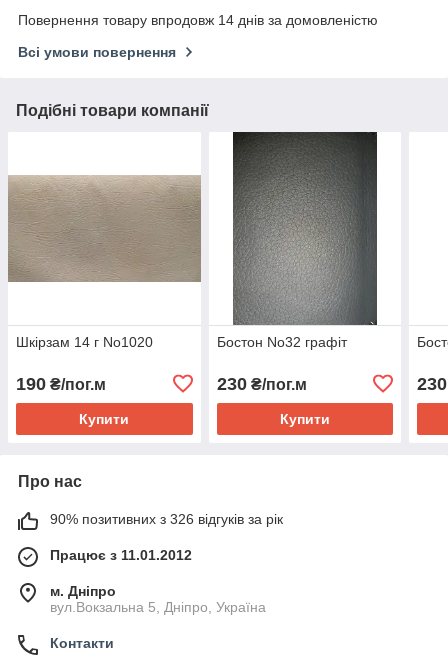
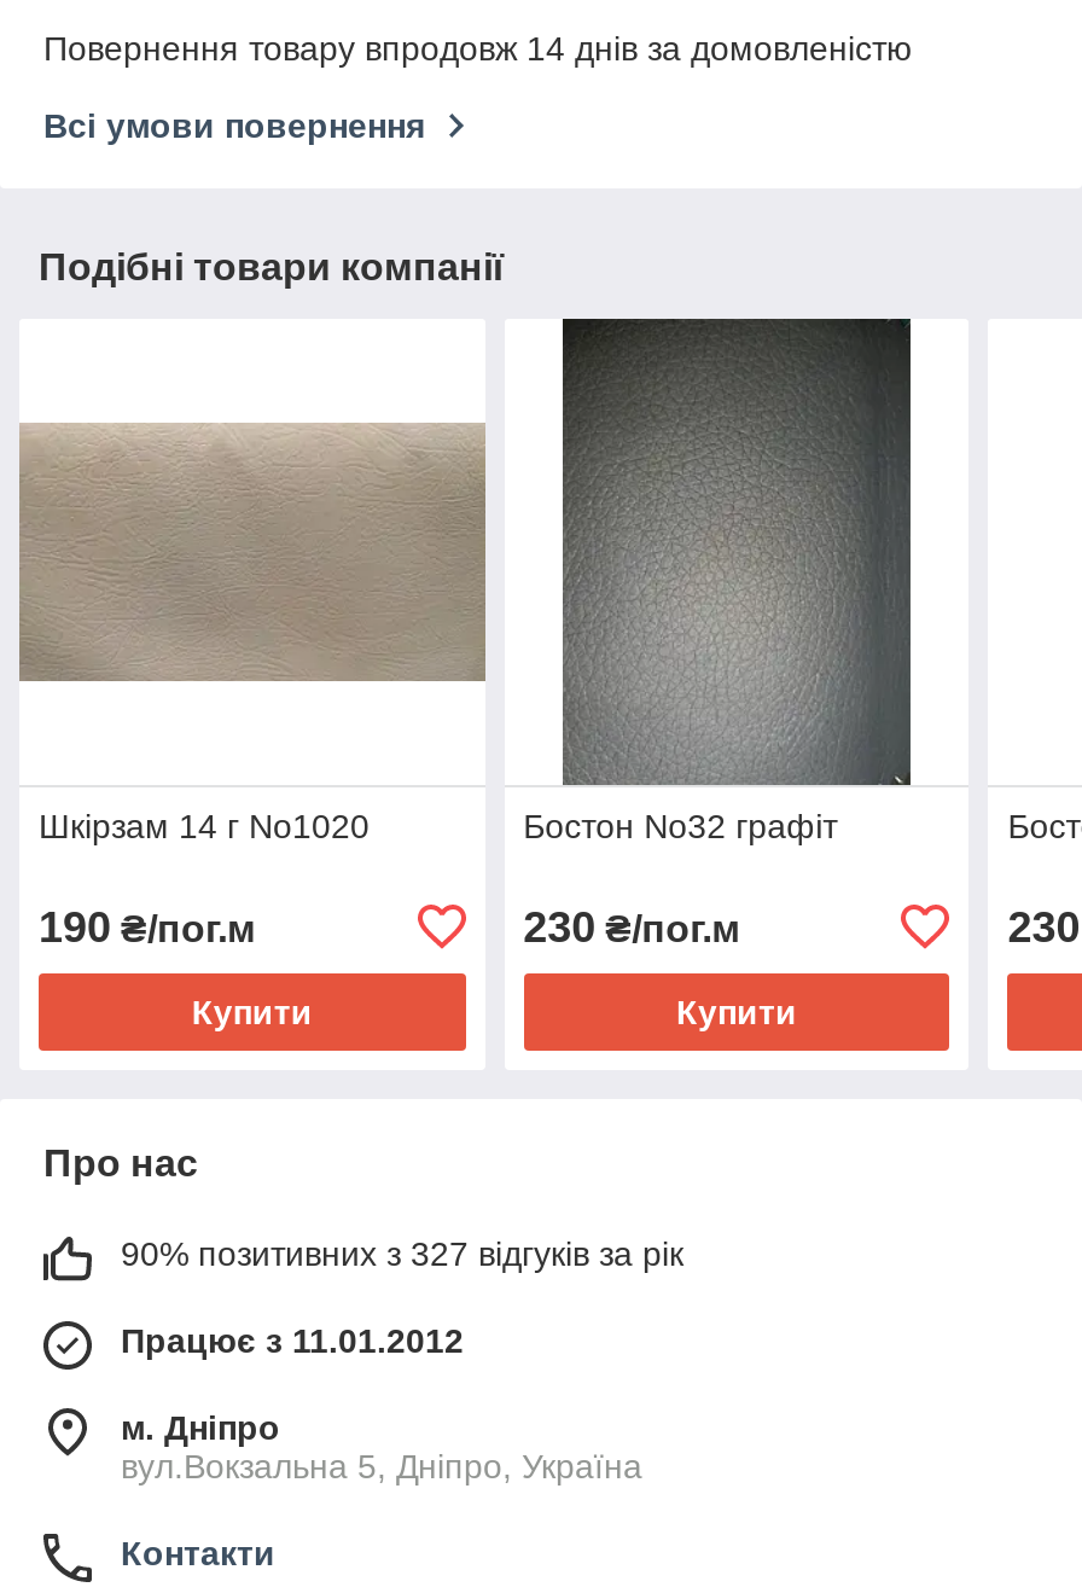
[50,511,283,527] 90% позитивних з 326 відгуків за рік -> [121,1234,683,1272] 90% позитивних з 327 відгуків за рік

